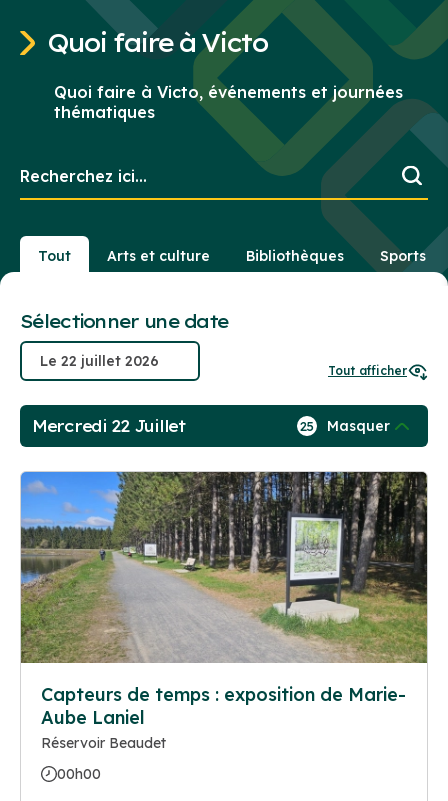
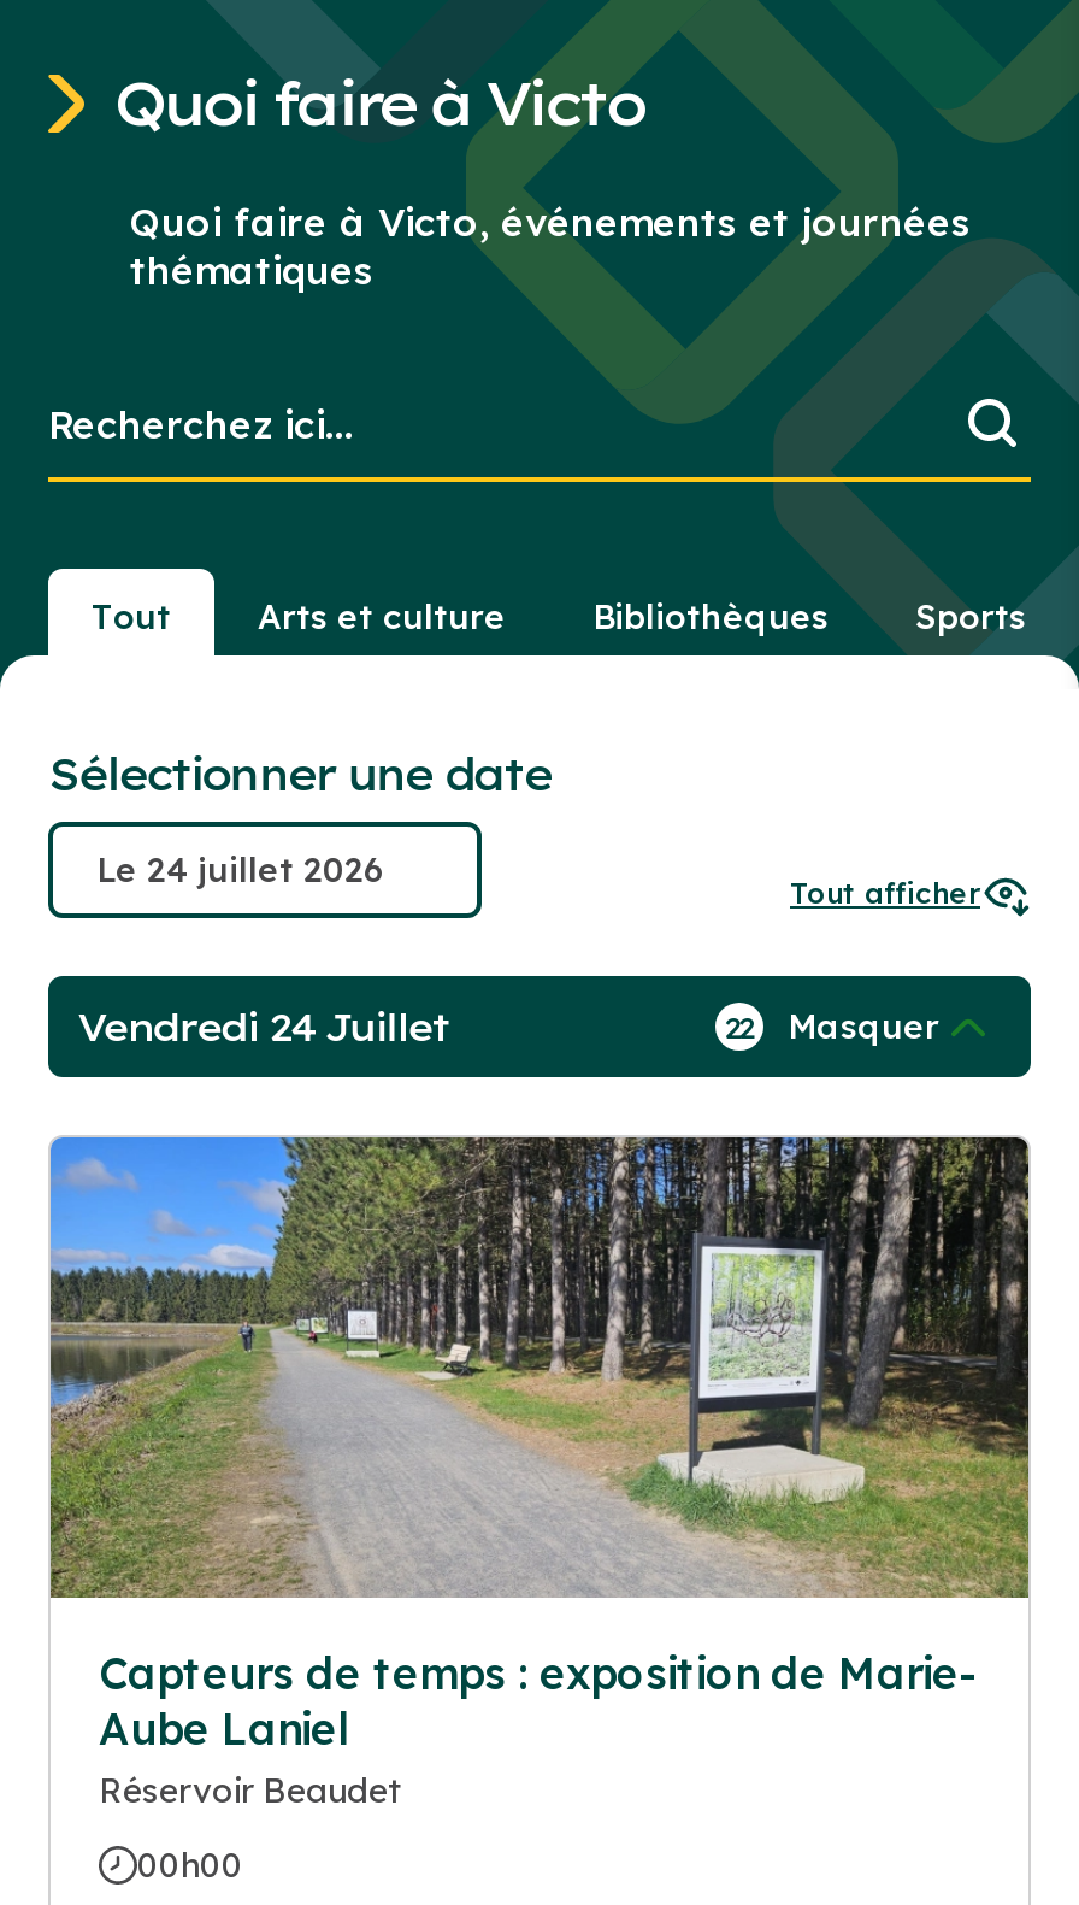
[32,416,186,436] Mercredi 22 Juillet -> [77,1003,450,1051] Vendredi 24 Juillet
[300,417,390,435] 25 Masquer -> [724,1005,939,1049] 22 Masquer

